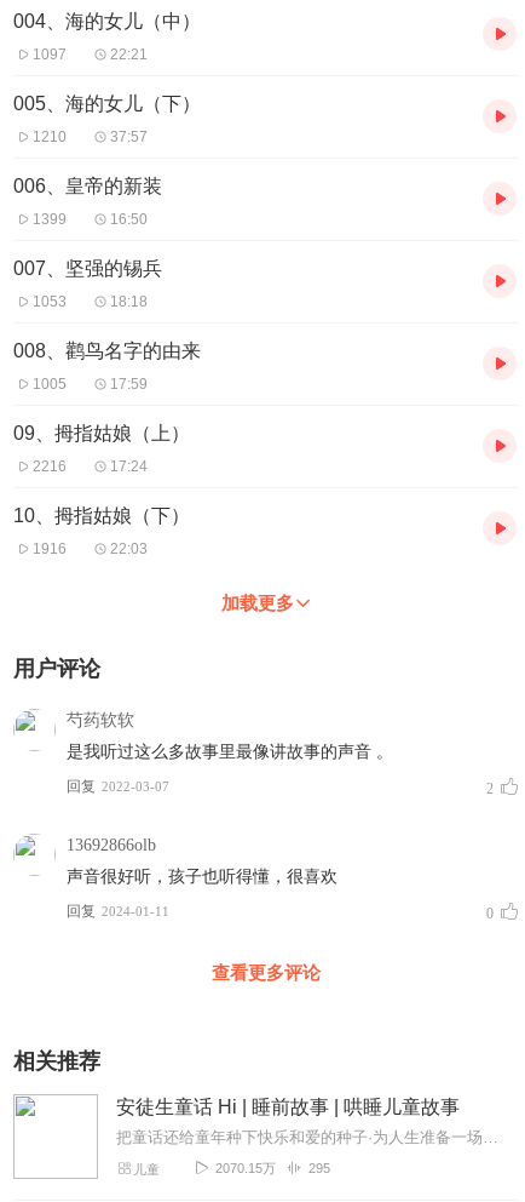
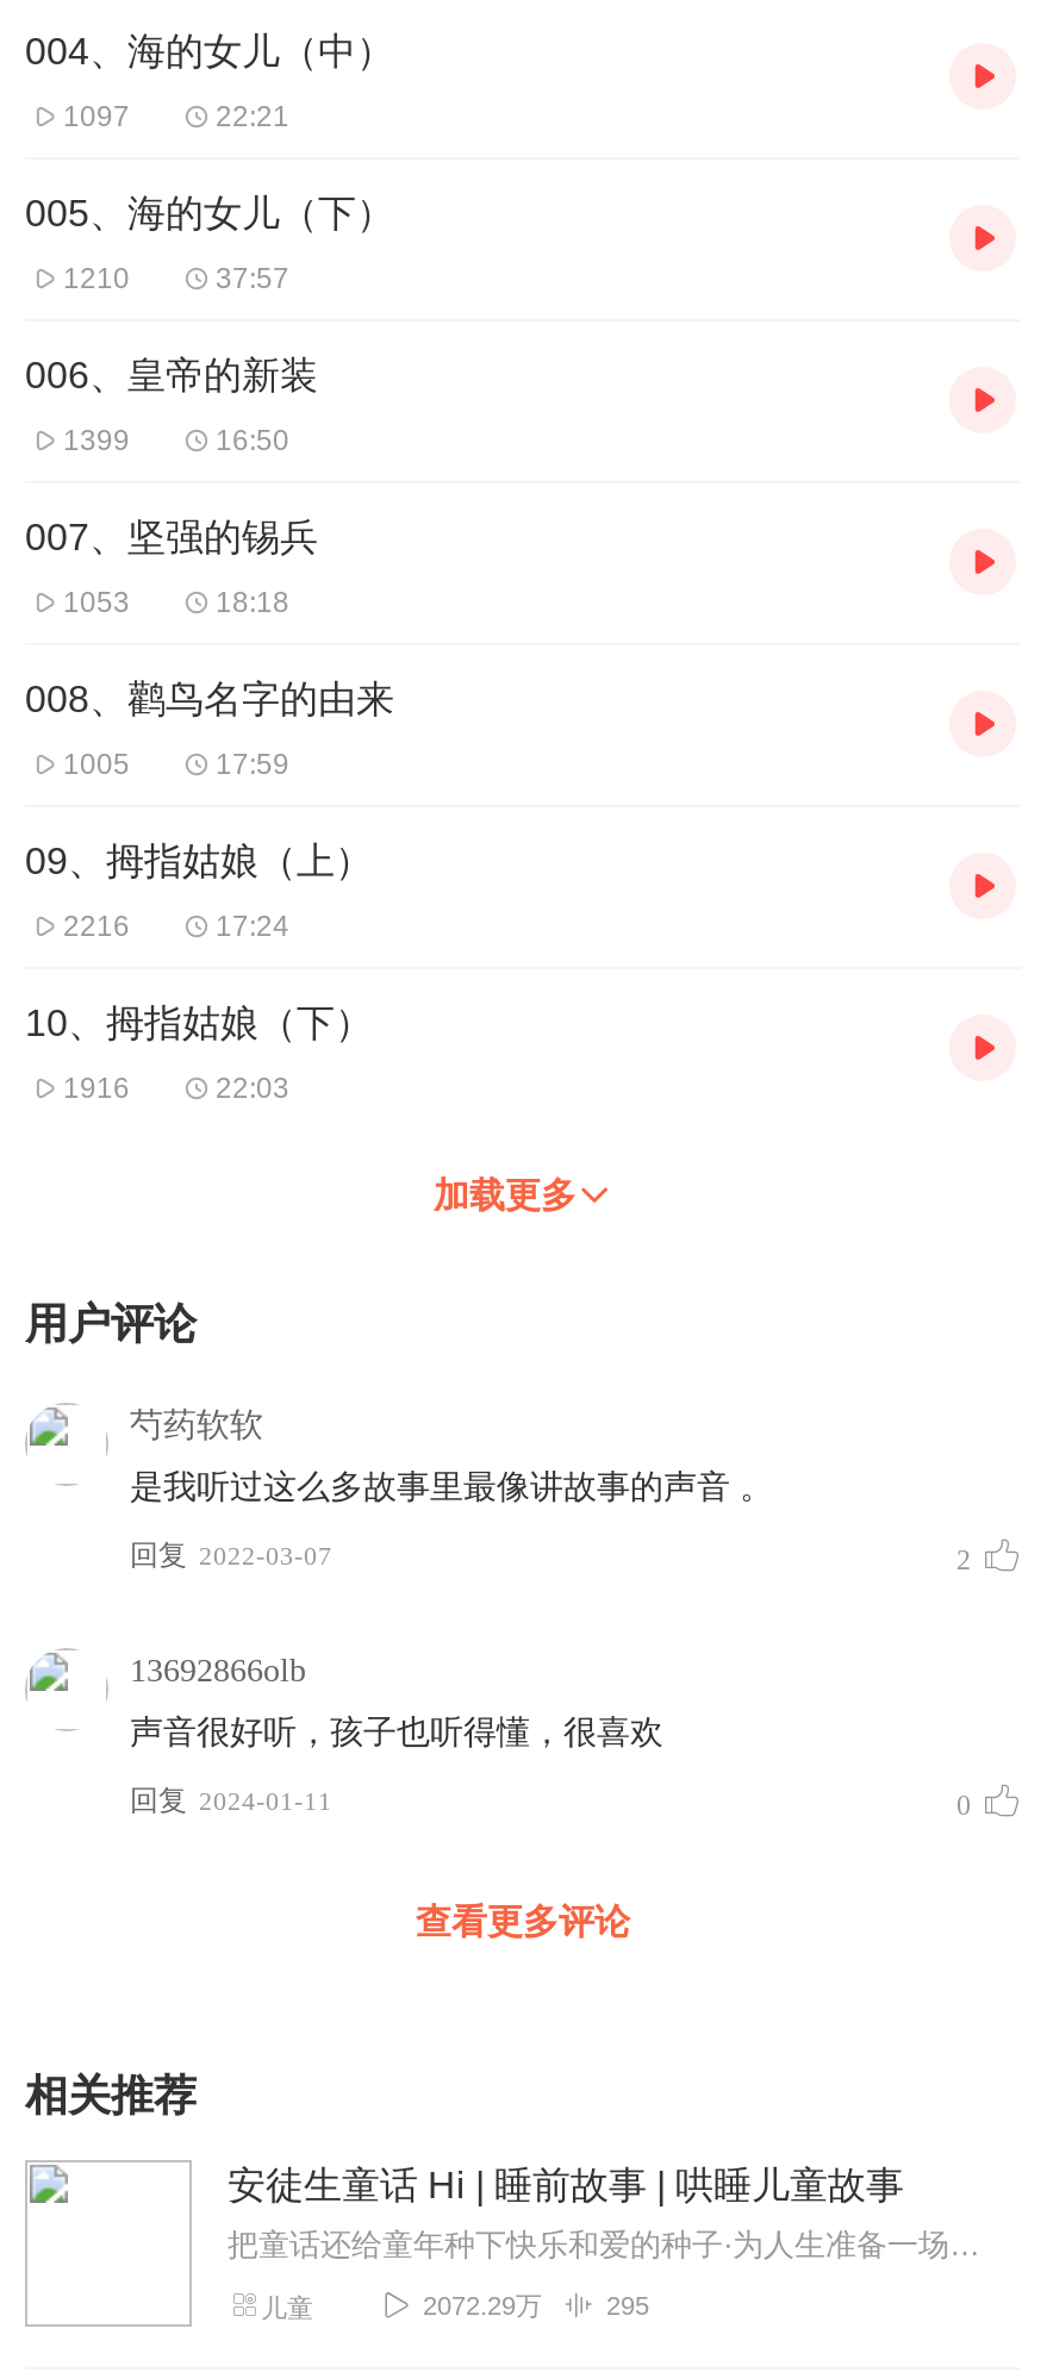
[215,1161,276,1175] 2070.15万 -> [423,2291,542,2320] 2072.29万

